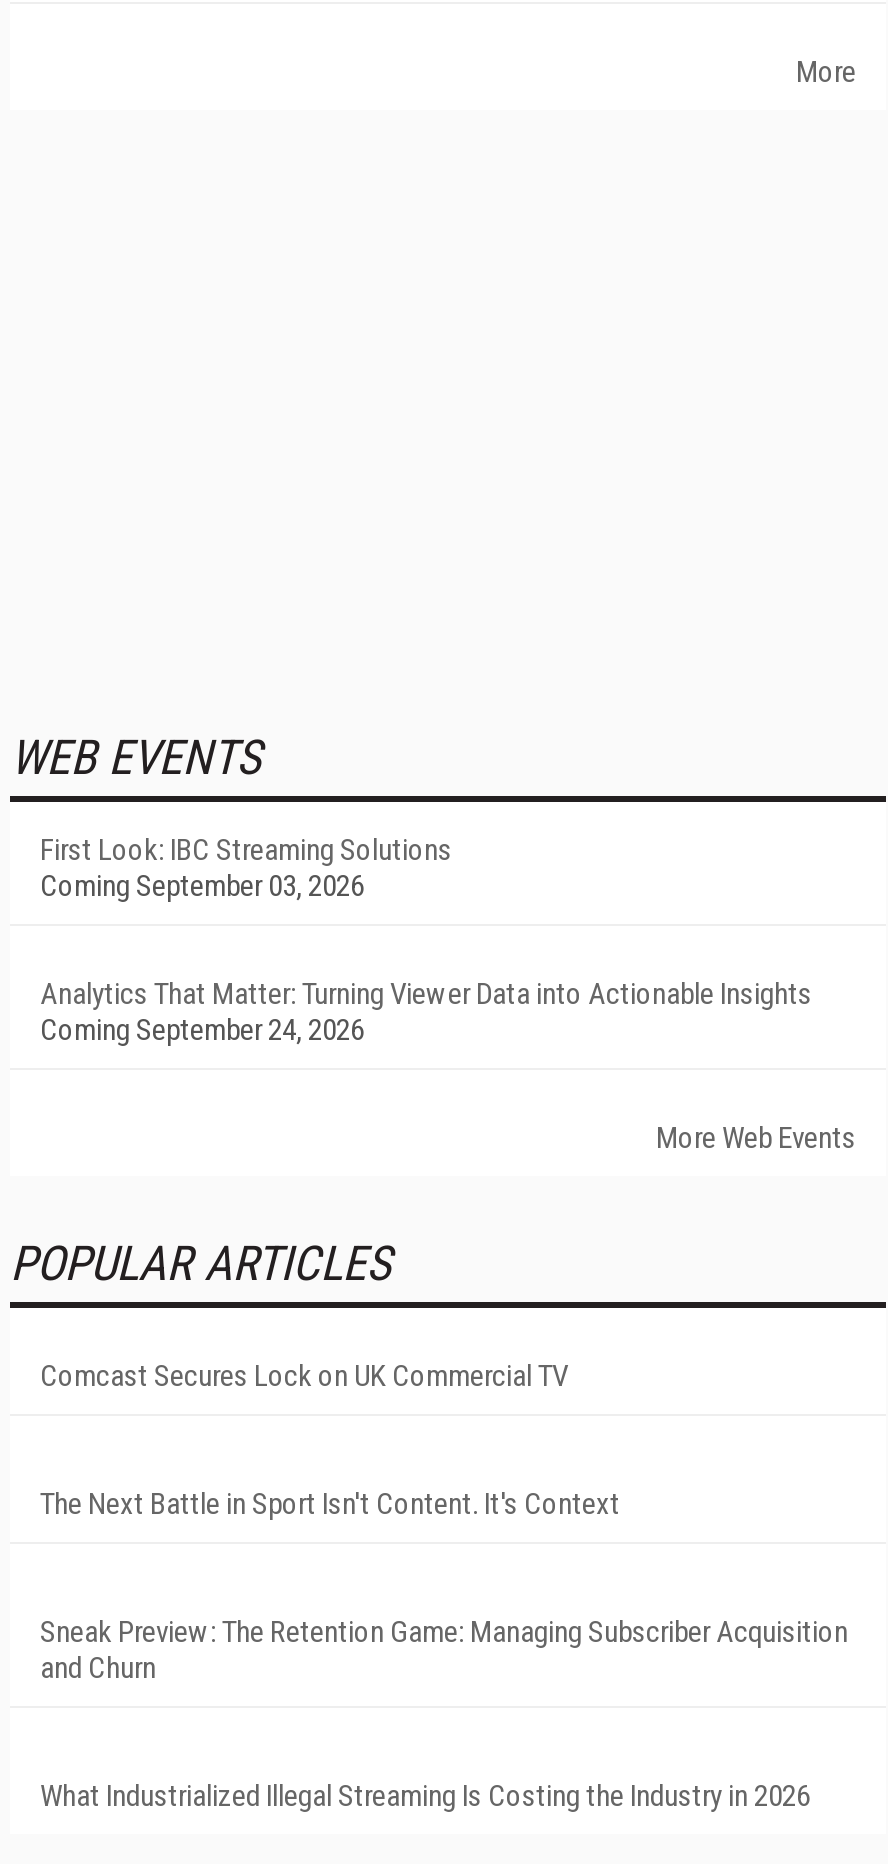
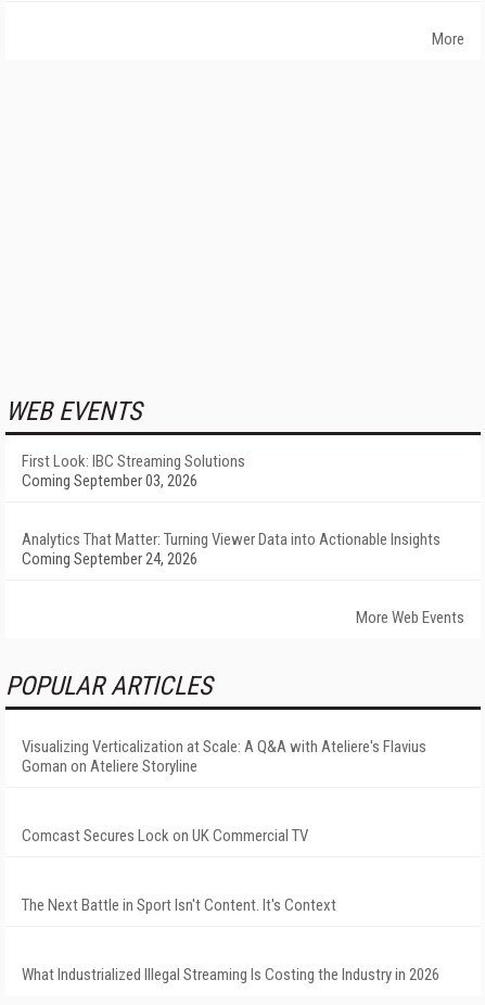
none -> [22,737,426,776] Visualizing Verticalization at Scale: A Q&A with Ateliere's Flavius | Goman on Ateliere Storyline
moved [40,1358,620,1522] -> [22,826,336,915]: Comcast Secures Lock on UK Commercial TV | The Next Battle in Sport Isn't Content. It's Context
[40,1614,848,1686] Sneak Preview: The Retention Game: Managing Subscriber Acquisition | and Churn -> none

